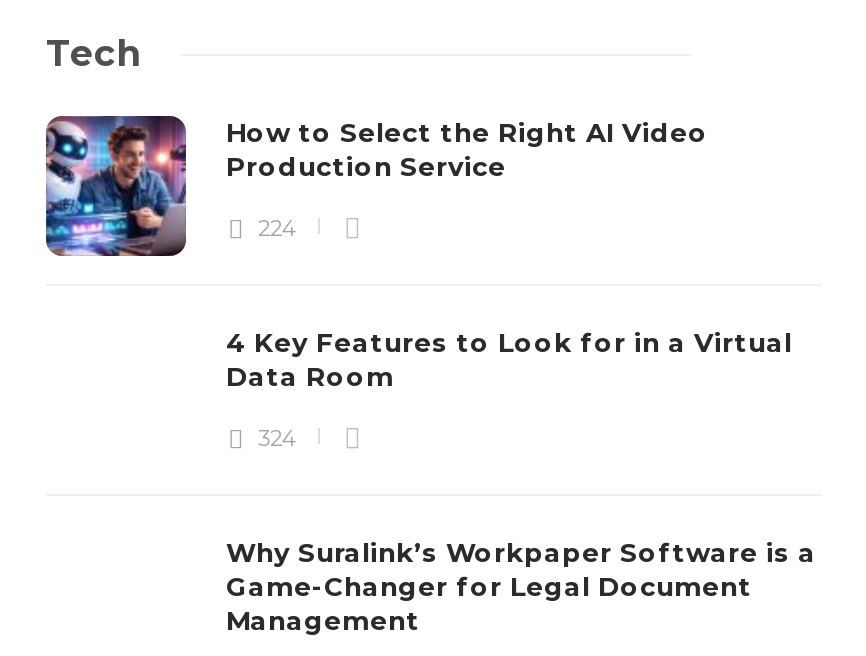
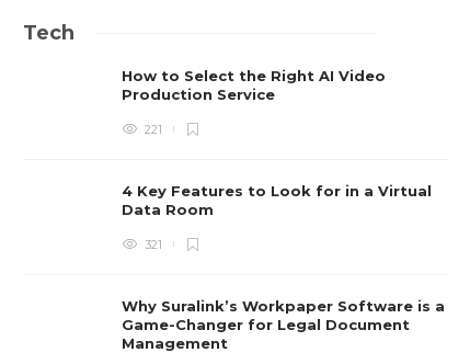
[44,114,188,258] [image] -> none
[252,214,298,242] 224 -> [141,122,162,137] 221
[252,424,298,452] 324 -> [141,237,162,252] 321

